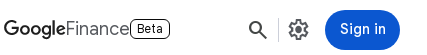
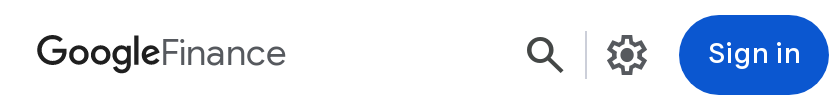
[66,18,163,40] Finance Beta -> [160,31,288,75] Finance

